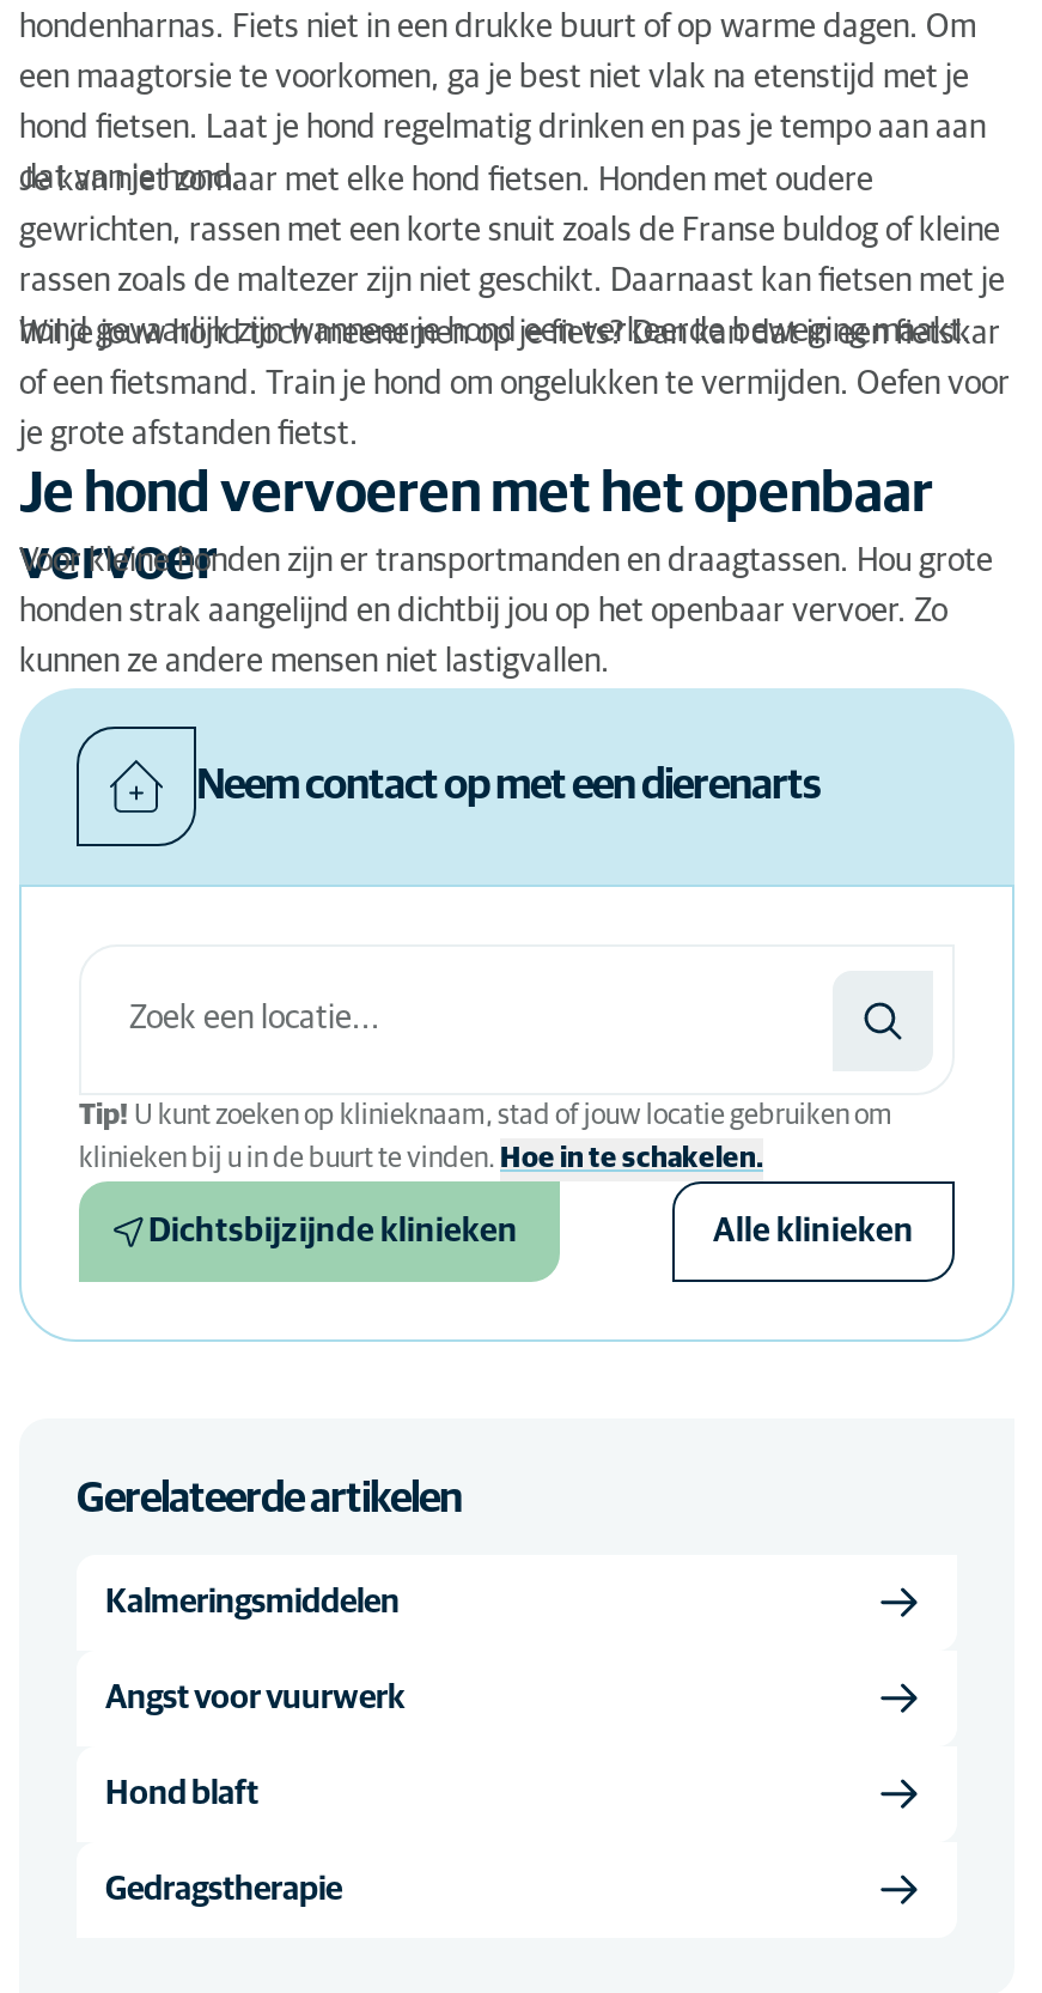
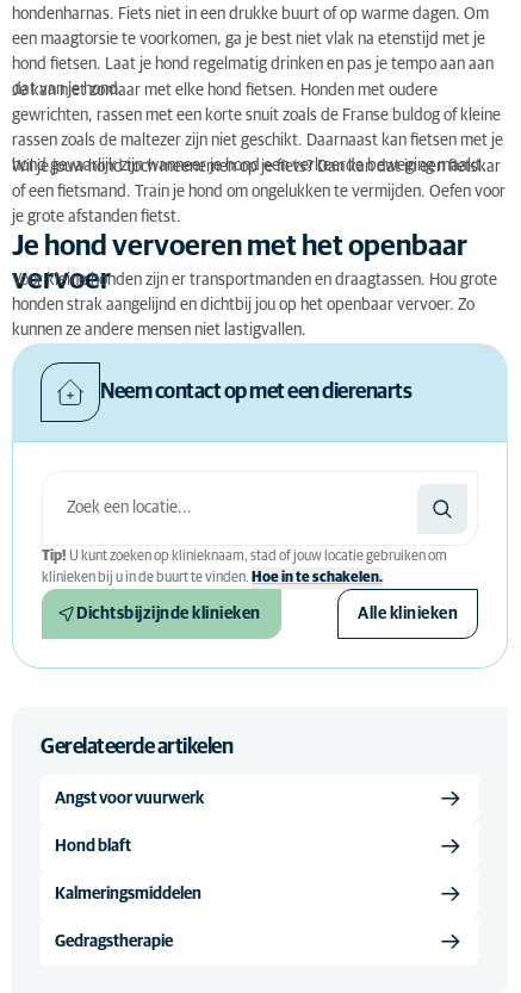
moved [105,1585,400,1618] -> [55,885,201,902]: Kalmeringsmiddelen
moved [105,1681,404,1810] -> [55,790,204,854]: Angst voor vuurwerk | Hond blaft

